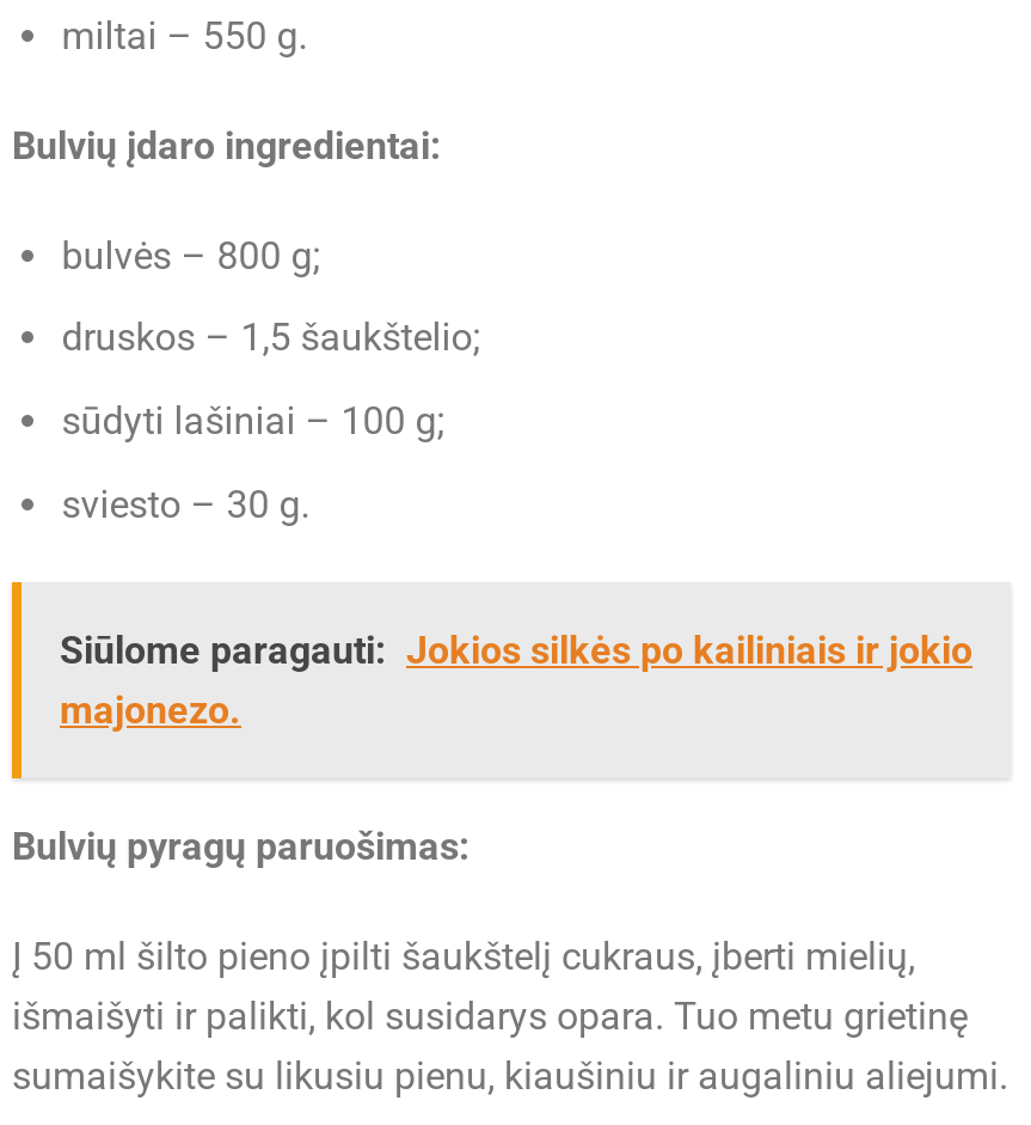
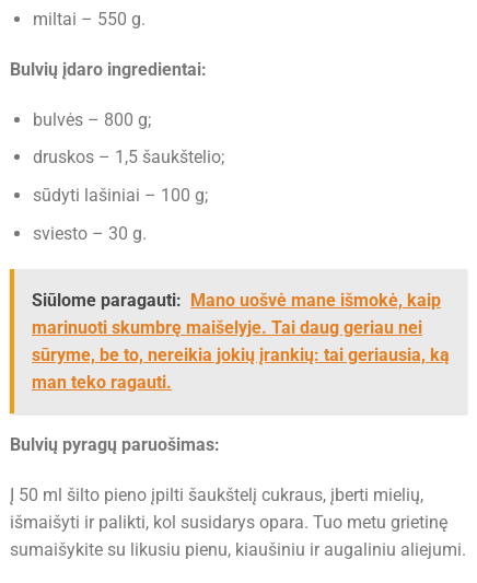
[60,628,972,734] Siūlome paragauti: Jokios silkės po kailiniais ir jokio | majonezo. -> [32,290,450,393] Siūlome paragauti: Mano uošvė mane išmokė, kaip | marinuoti skumbrę maišelyje. Tai daug geriau nei | sūryme, be to, nereikia jokių įrankių: tai geriausia, ką | man teko ragauti.

